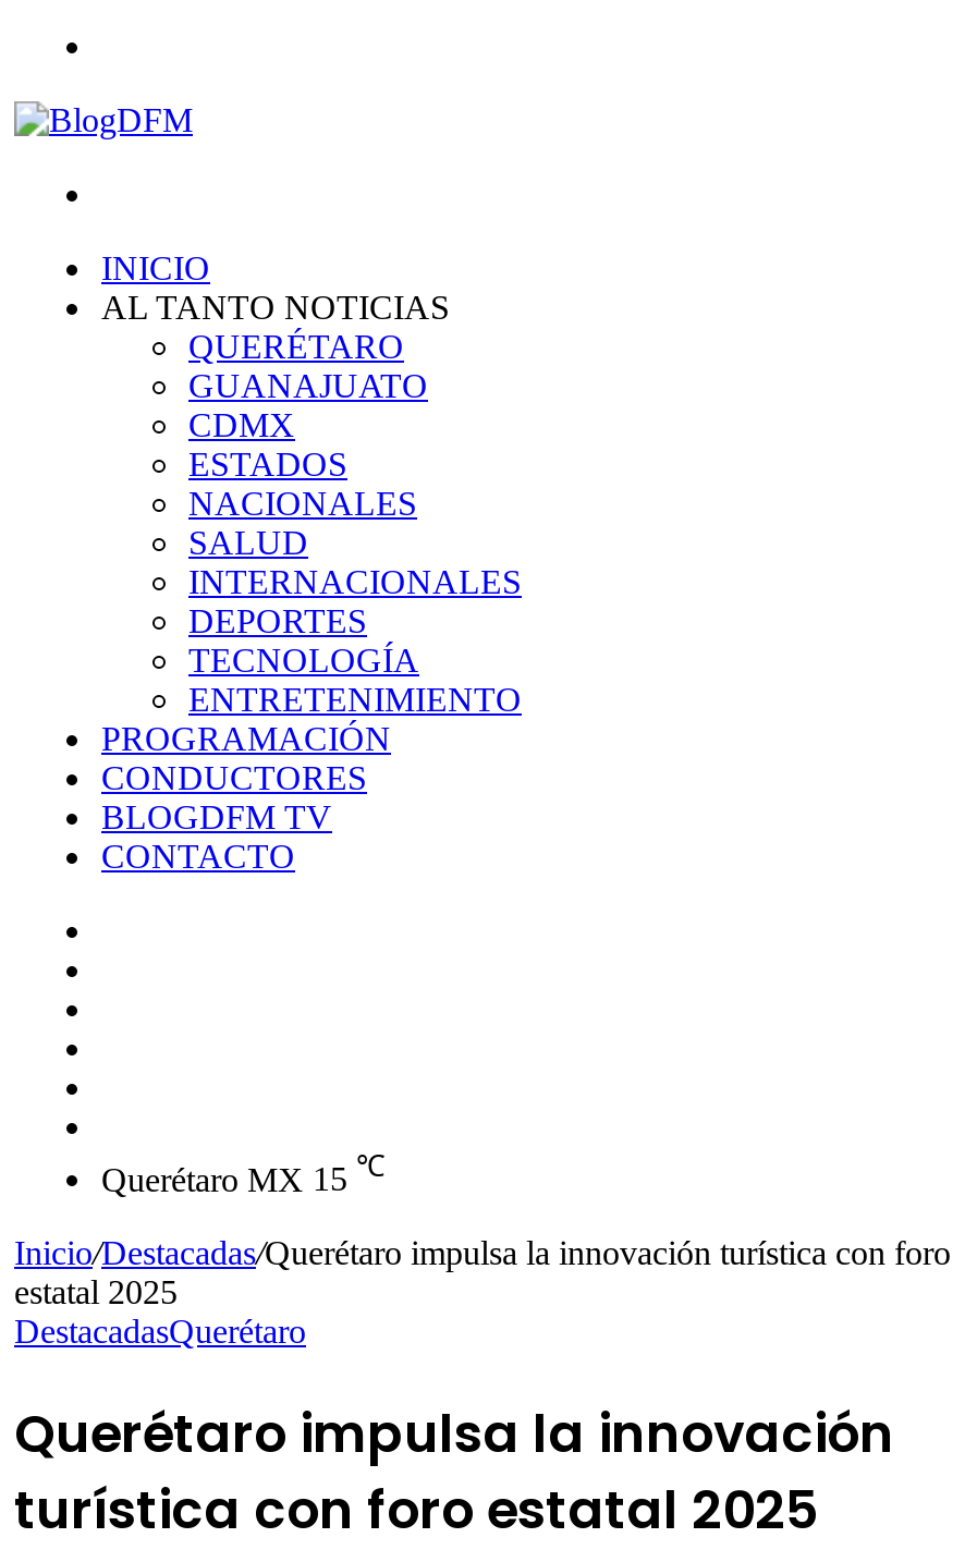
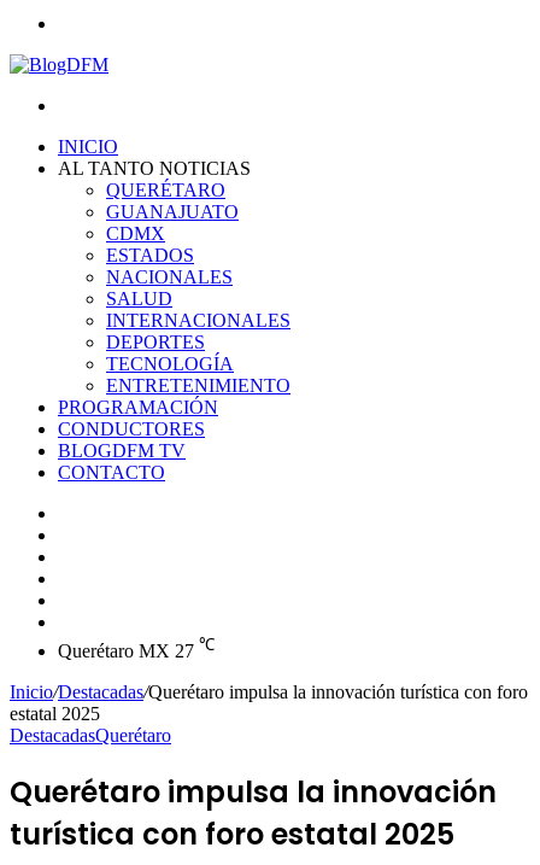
[101,1151,384,1198] Querétaro MX 15 ℃ -> [58,636,215,661] Querétaro MX 27 ℃

